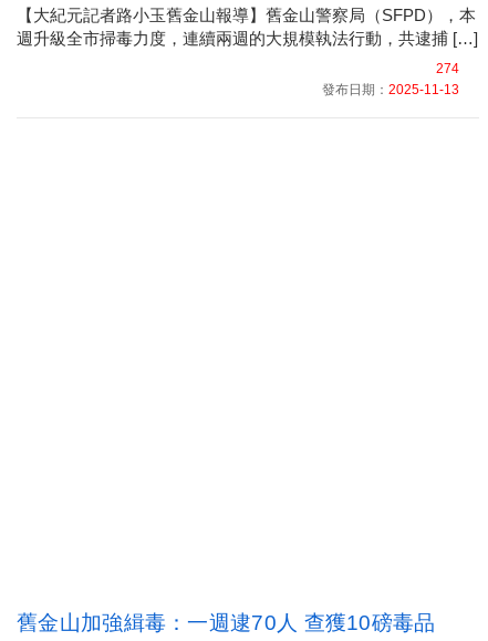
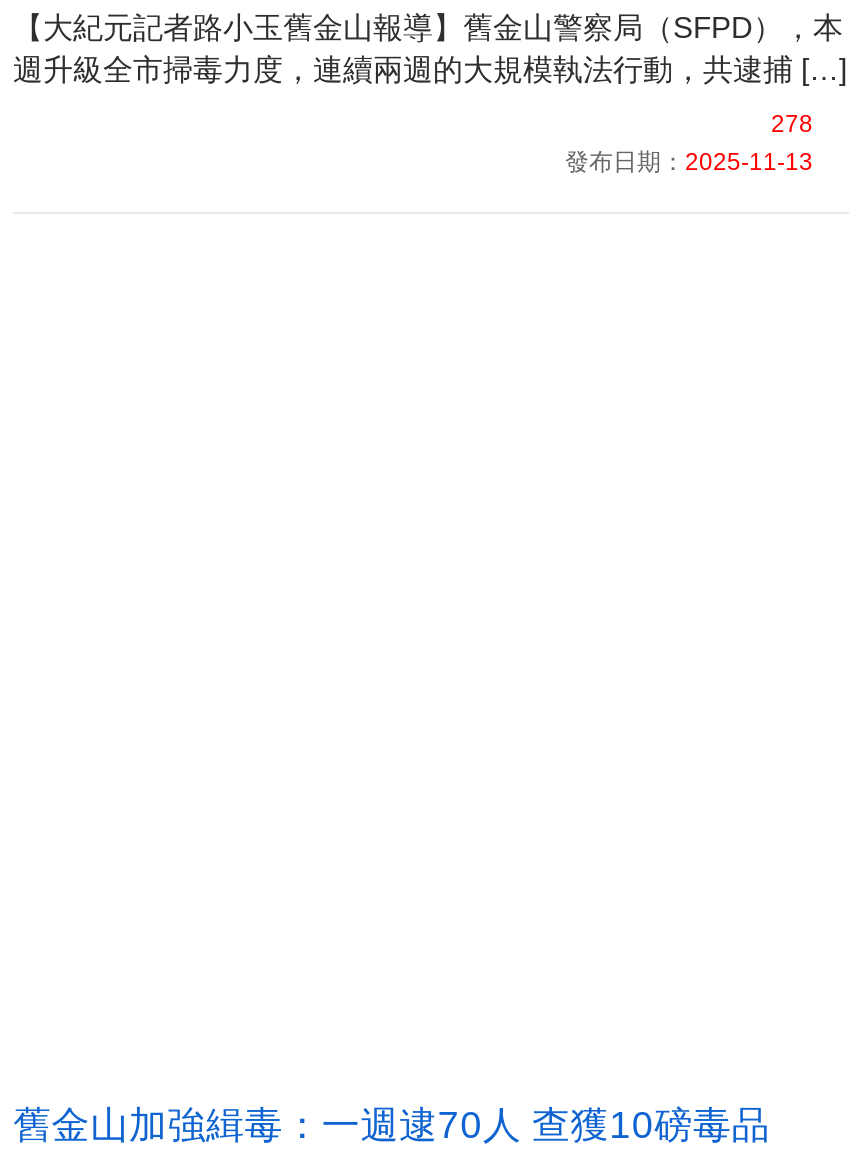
[436,61,459,76] 274 -> [771,110,813,138] 278

